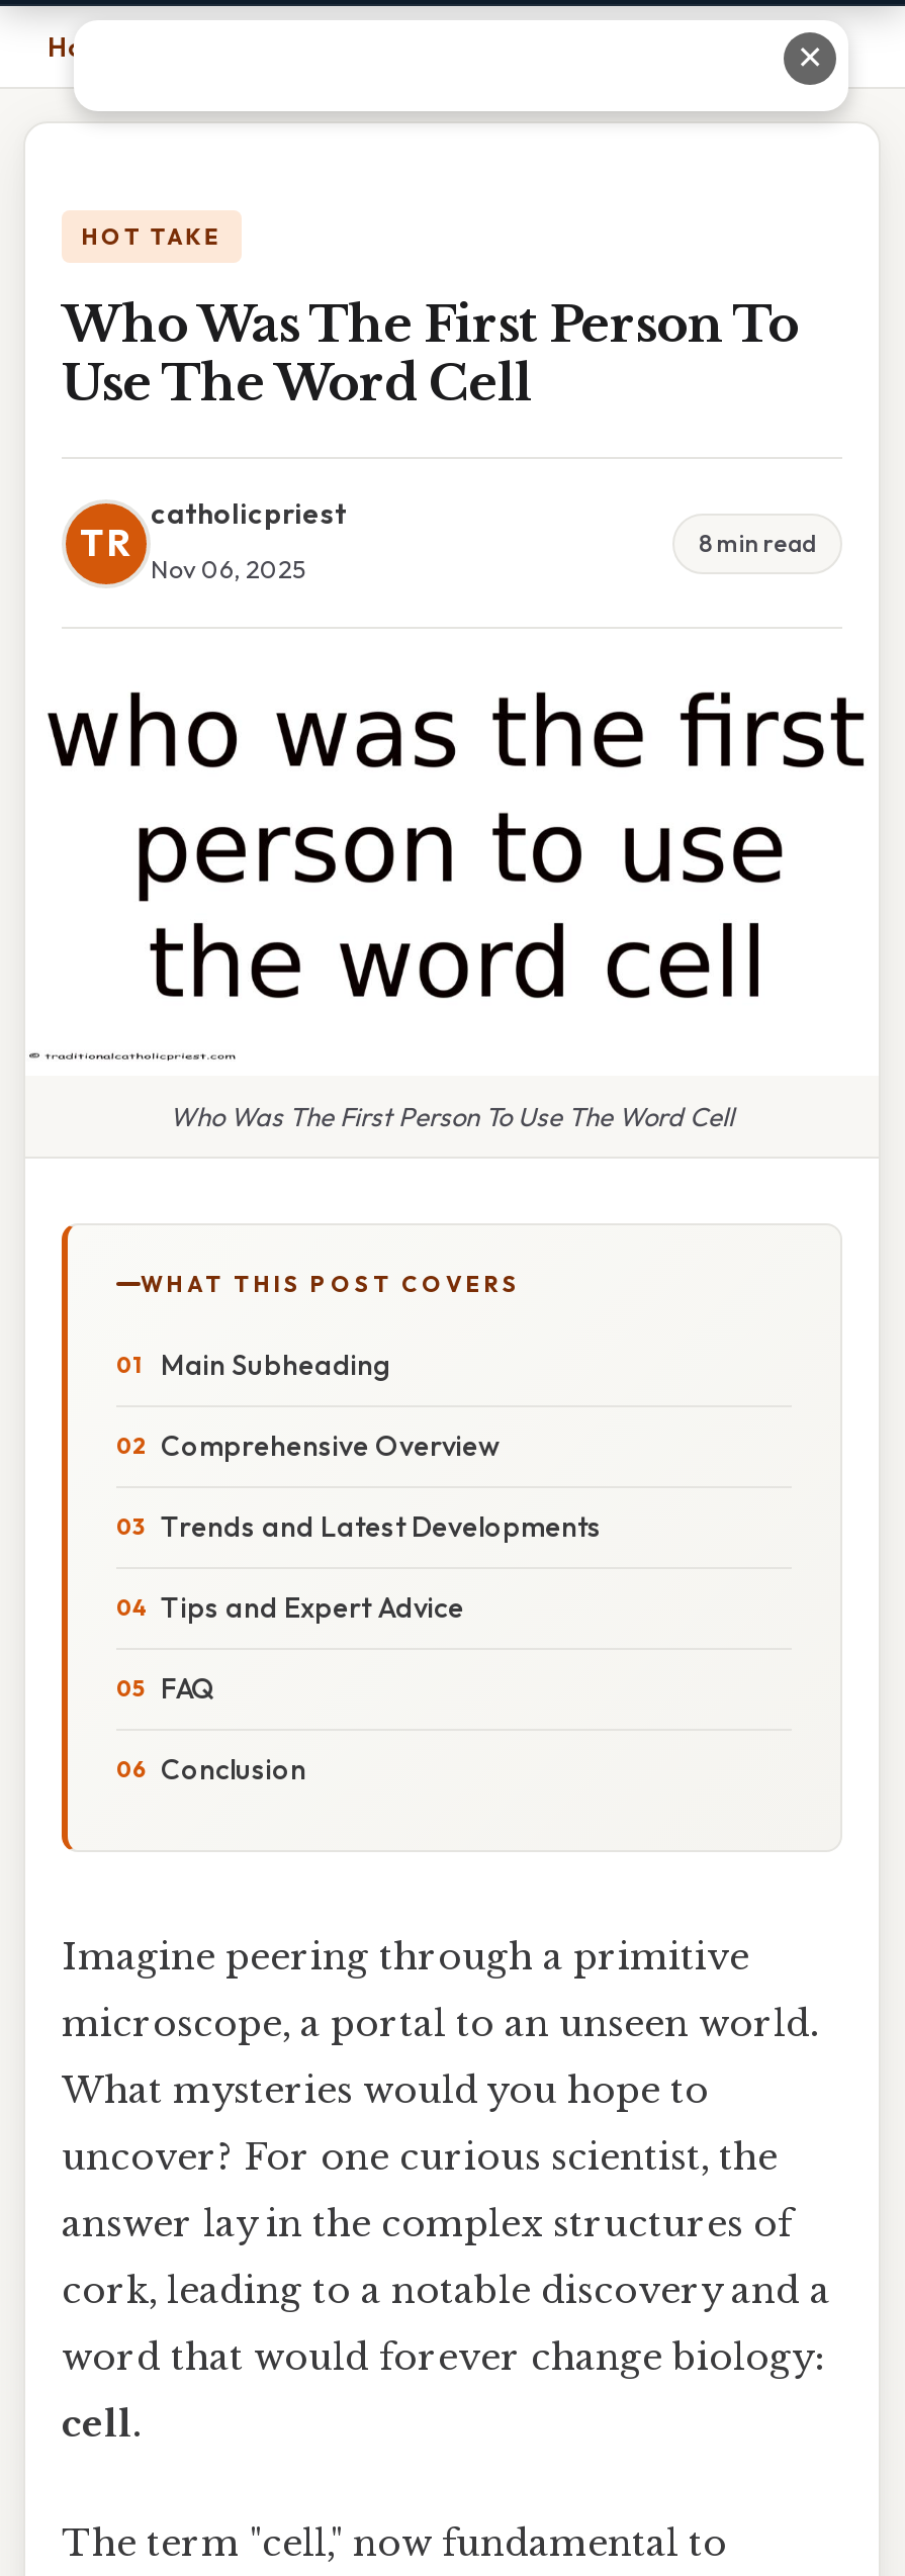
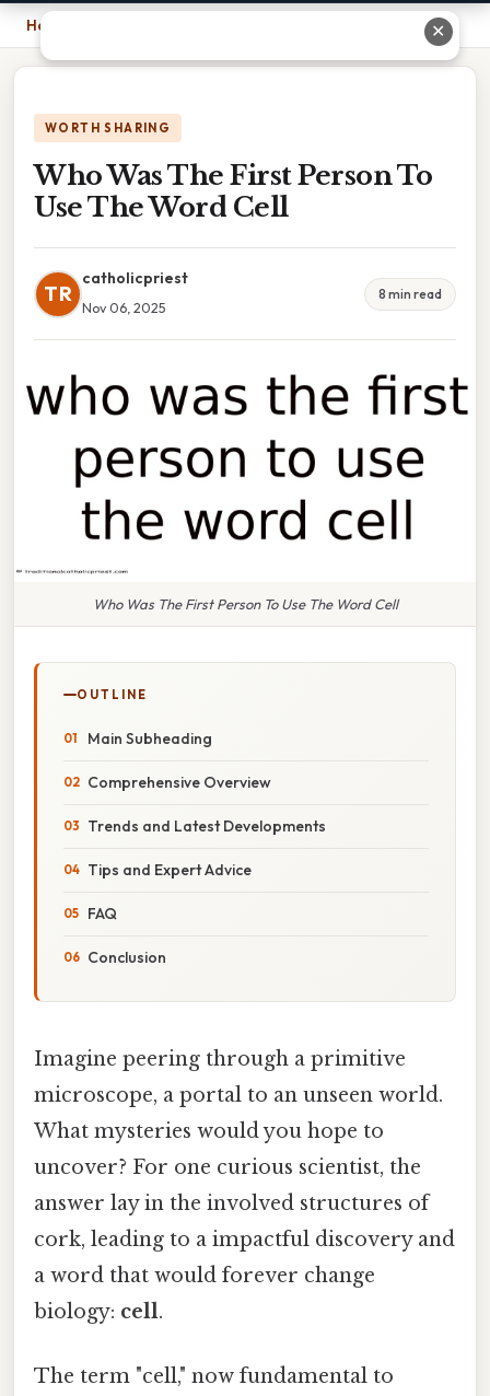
[82,222,222,251] HOT TAKE -> [45,120,171,136] WORTH SHARING
[141,1269,521,1298] WHAT THIS POST COVERS -> [77,687,148,702] OUTLINE
[62,2202,792,2246] answer lay in the complex structures of -> [34,1191,429,1215] answer lay in the involved structures of
[62,2268,830,2313] cork, leading to a notable discovery and a -> [34,1227,455,1251] cork, leading to a impactful discovery and
[62,2335,822,2379] word that would forever change biology: -> [34,1263,375,1287] a word that would forever change
[62,2402,141,2446] cell. -> [34,1300,163,1324] biology: cell.

